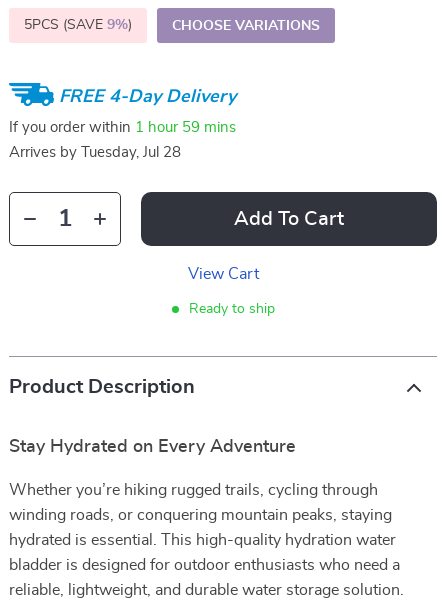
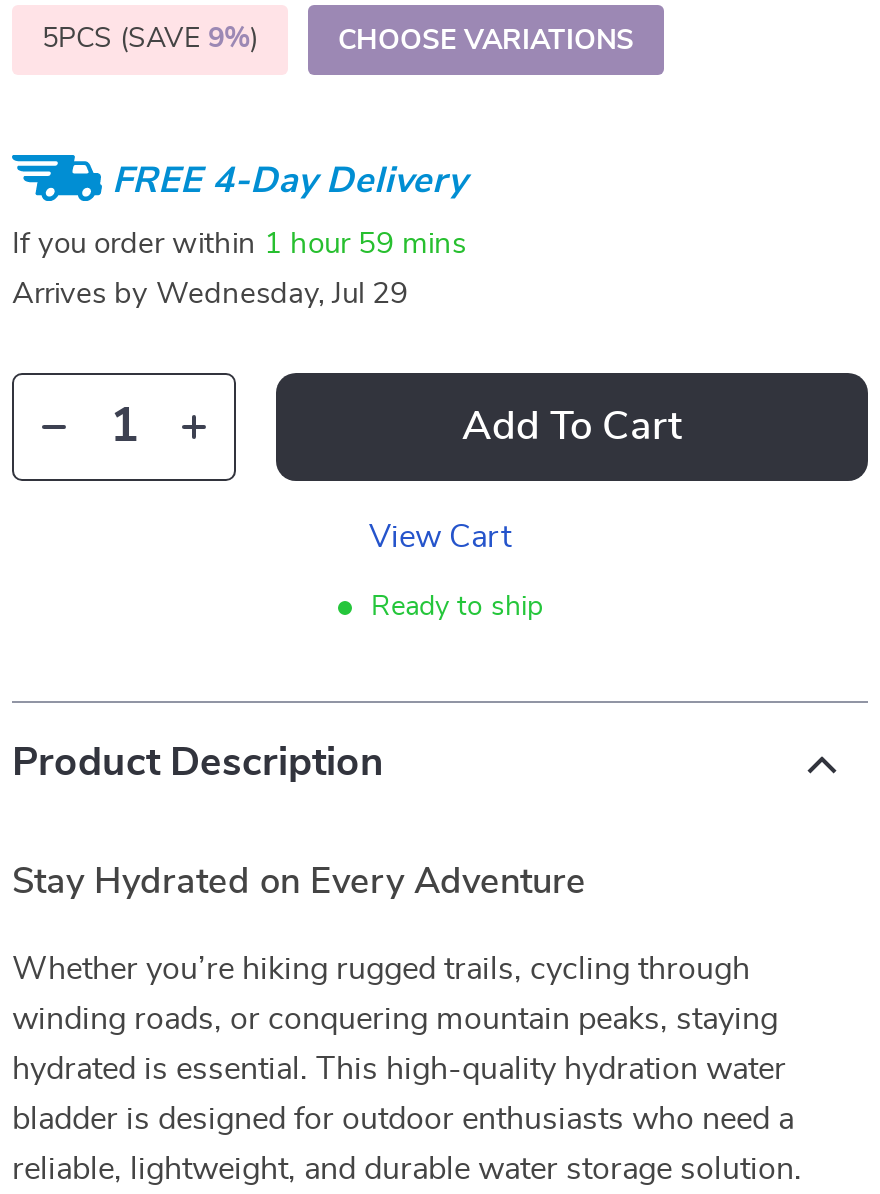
[9,145,181,160] Arrives by Tuesday, Jul 28 -> [12,279,408,309] Arrives by Wednesday, Jul 29

